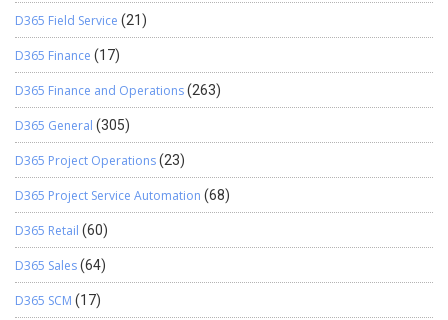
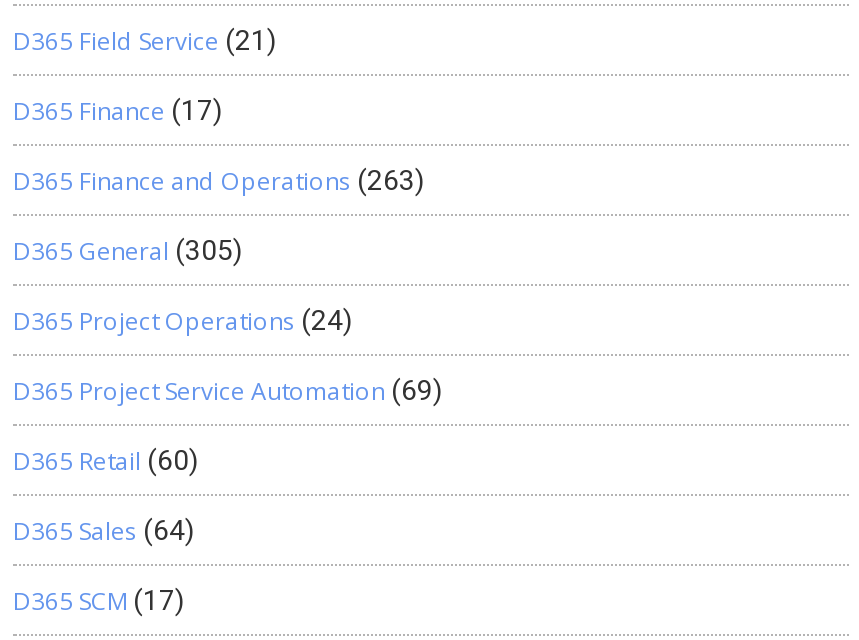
[15,152,185,169] D365 Project Operations (23) -> [13,304,353,338] D365 Project Operations (24)
[15,187,230,204] D365 Project Service Automation (68) -> [13,374,443,408] D365 Project Service Automation (69)

